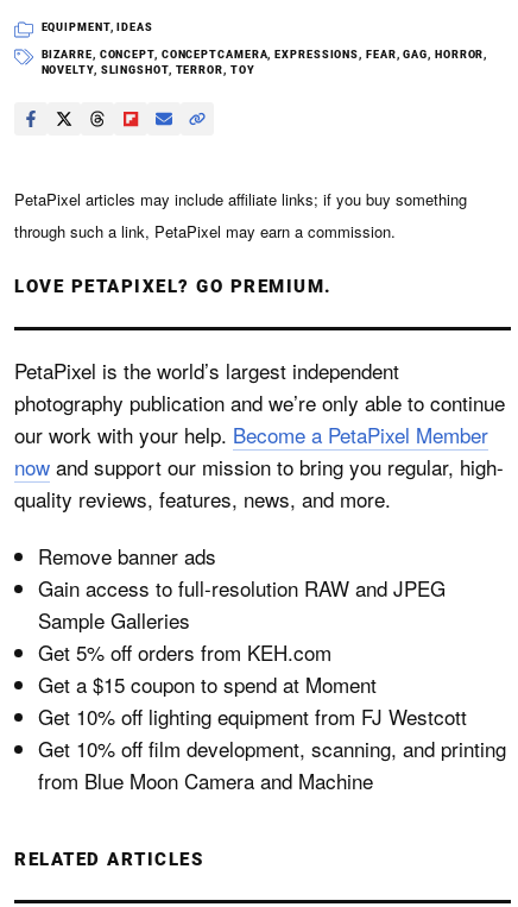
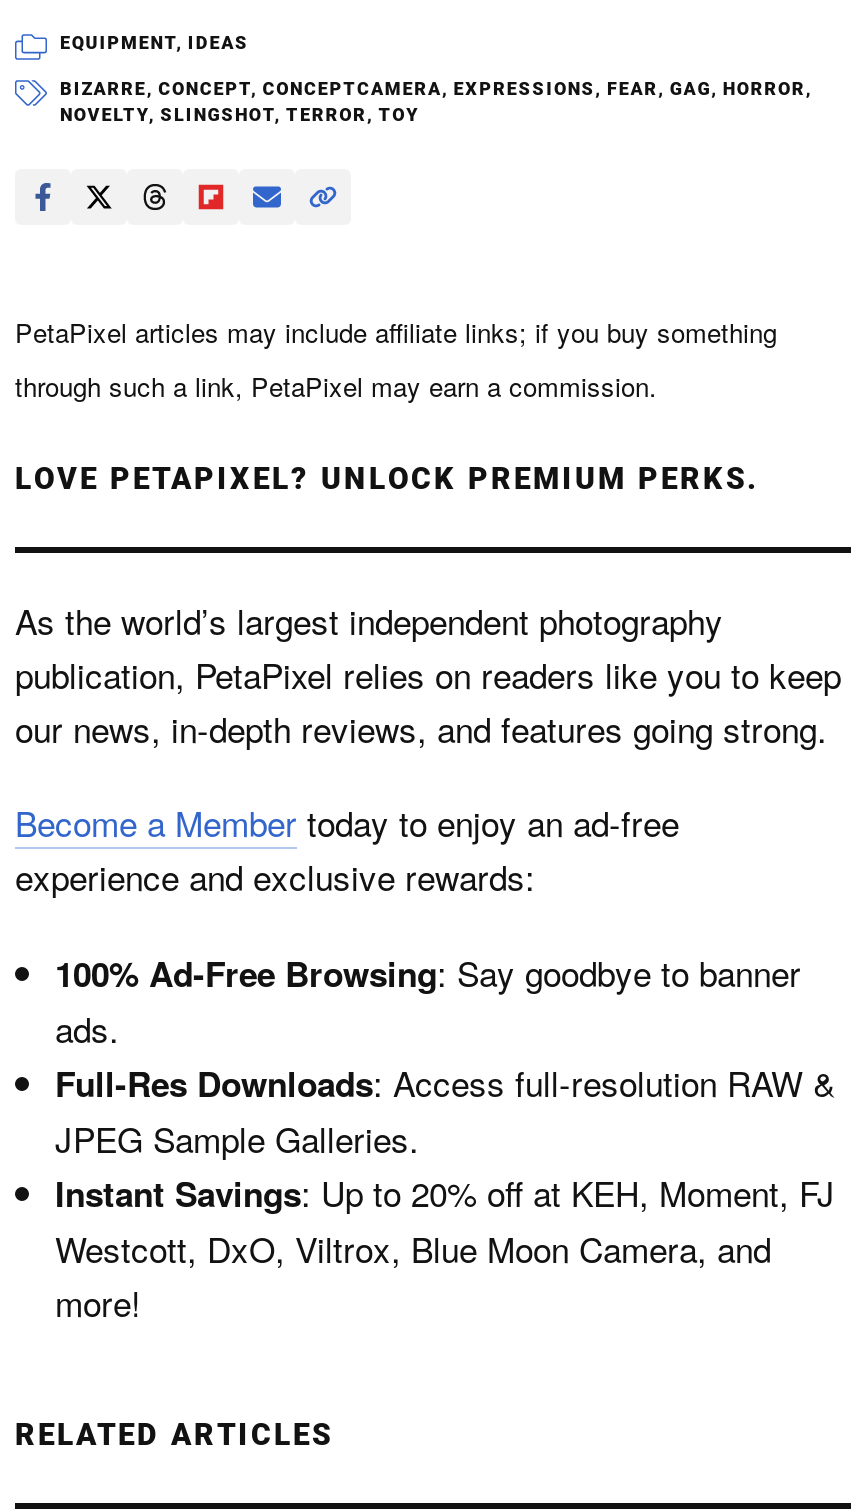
[14,276,506,795] LOVE PETAPIXEL? GO PREMIUM. | PetaPixel is the world’s largest independent | photography publication and we’re only able to continue | our work with your help. Become a PetaPixel Member | now and support our mission to bring you regular, high- | quality reviews, features, news, and more. | Remove banner ads | Gain access to full-resolution RAW and JPEG | Sample Galleries | Get 5% off orders from KEH.com | Get a $15 coupon to spend at Moment | Get 10% off lighting equipment from FJ Westcott | Get 10% off film development, scanning, and printing | from Blue Moon Camera and Machine -> [15,461,841,1327] LOVE PETAPIXEL? UNLOCK PREMIUM PERKS. | As the world’s largest independent photography | publication, PetaPixel relies on readers like you to keep | our news, in-depth reviews, and features going strong. | Become a Member today to enjoy an ad-free | experience and exclusive rewards: | 100% Ad-Free Browsing: Say goodbye to banner | ads. | Full-Res Downloads: Access full-resolution RAW & | JPEG Sample Galleries. | Instant Savings: Up to 20% off at KEH, Moment, FJ | Westcott, DxO, Viltrox, Blue Moon Camera, and | more!

